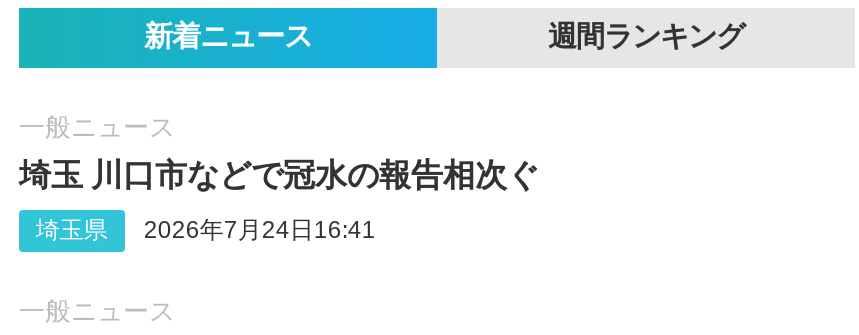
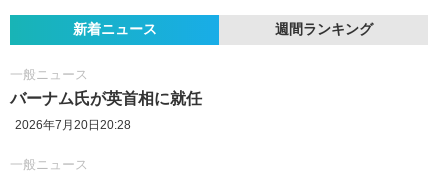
[19,158,539,192] 埼玉 川口市などで冠水の報告相次ぐ -> [10,90,202,107] バーナム氏が英首相に就任
[36,216,376,244] 埼玉県 | 2026年7月24日16:41 -> [15,118,131,132] 2026年7月20日20:28

